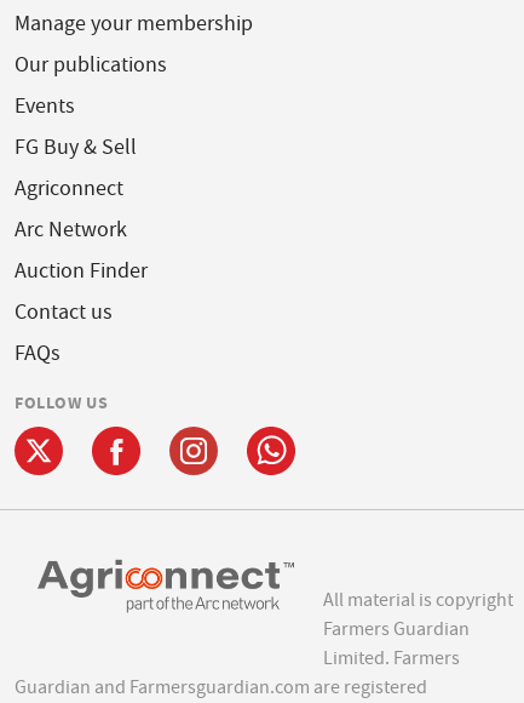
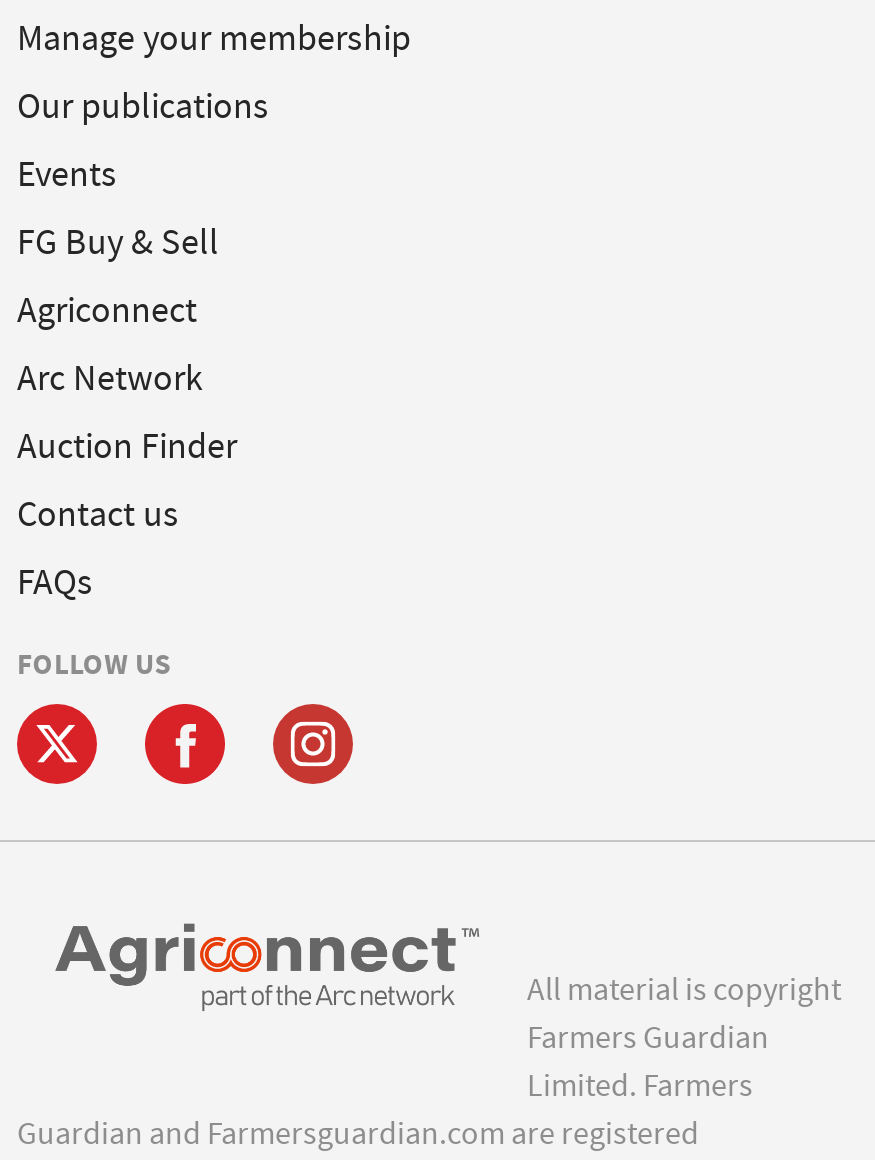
[246,425,296,476] [image] -> none

